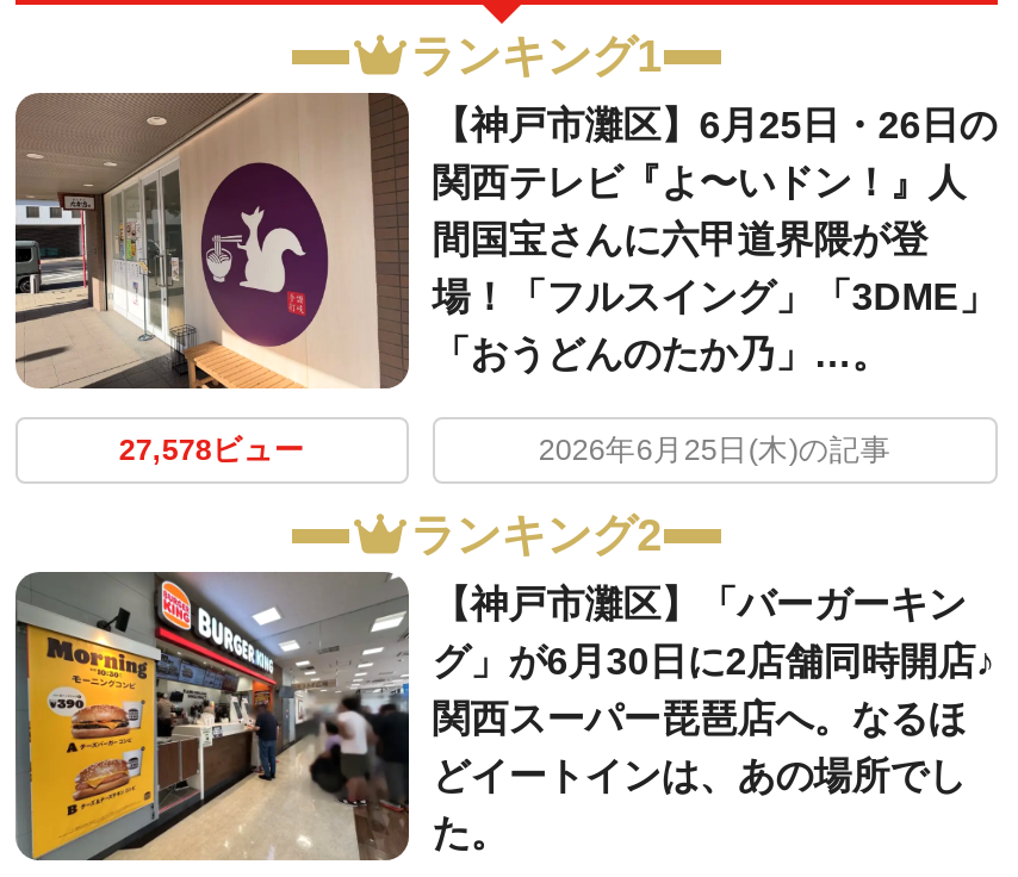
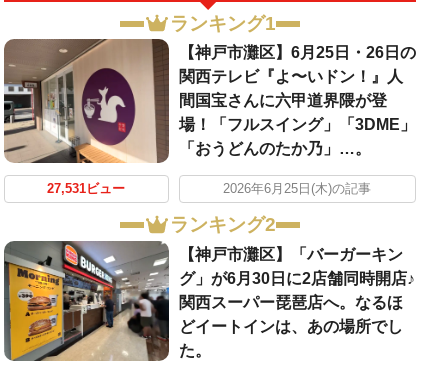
[119,433,305,467] 27,578ビュー -> [47,182,125,196] 27,531ビュー

